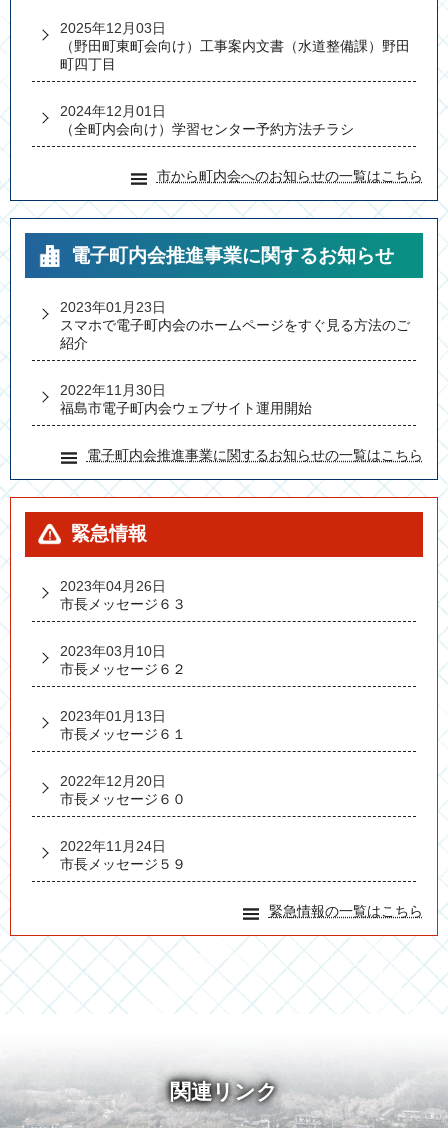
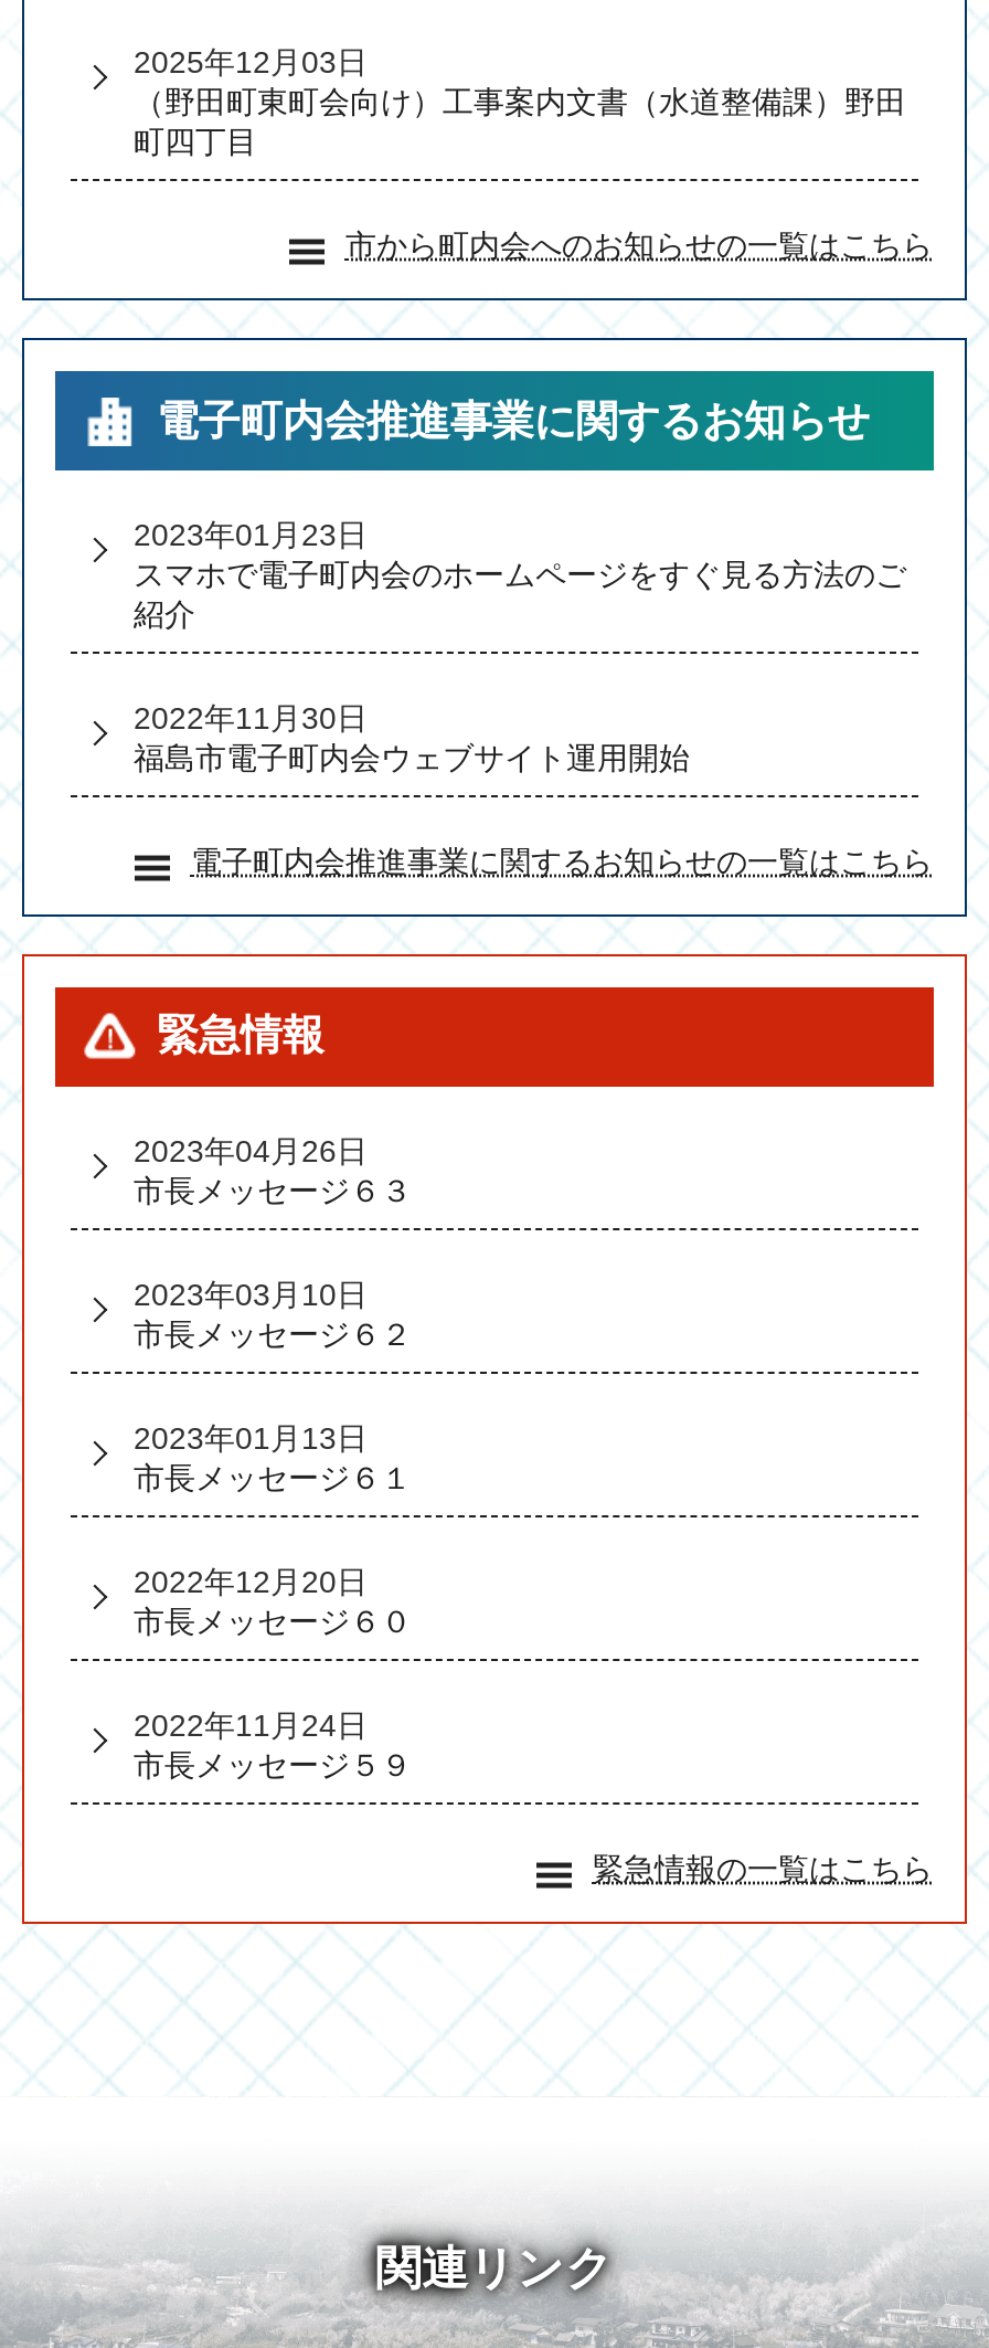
[60,103,354,137] 2024年12月01日 | （全町内会向け）学習センター予約方法チラシ -> none

